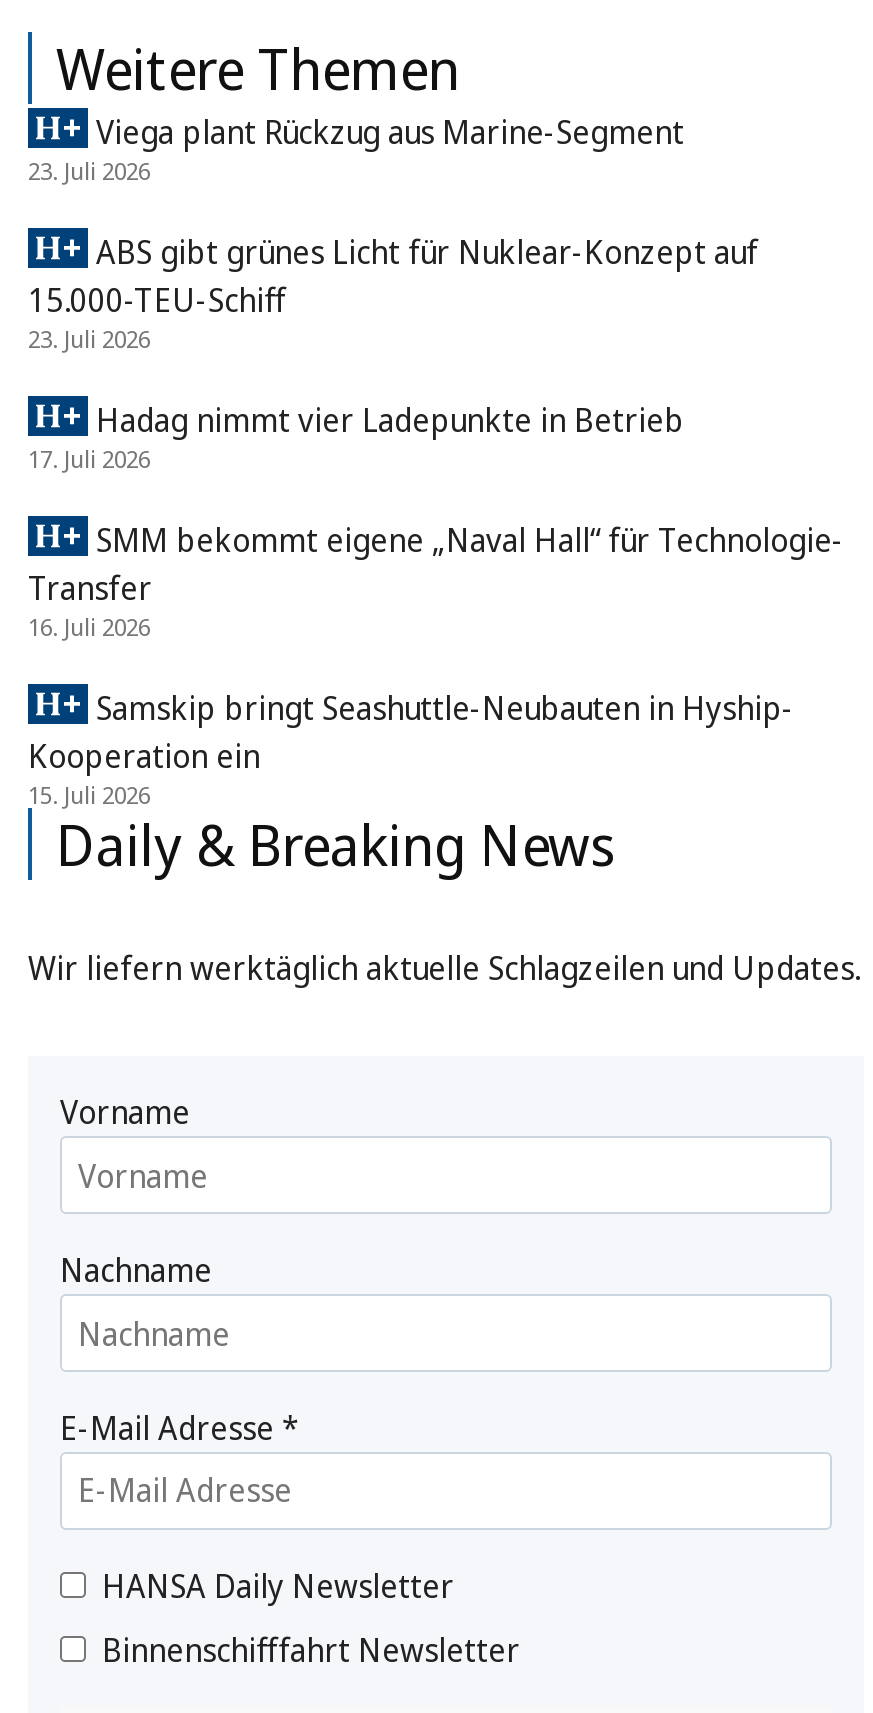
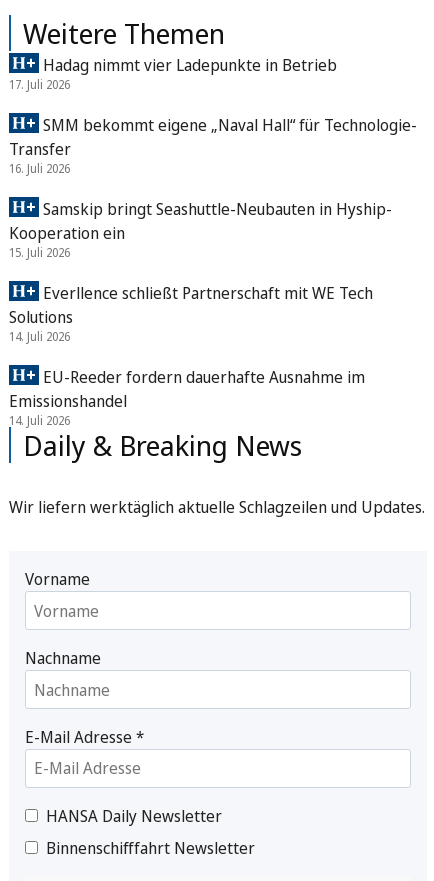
[28,111,758,357] Viega plant Rückzug aus Marine-Segment | 23. Juli 2026 | ABS gibt grünes Licht für Nuklear-Konzept auf | 15.000-TEU-Schiff | 23. Juli 2026 -> none
moved [28,399,844,813] -> [9,54,417,261]: Hadag nimmt vier Ladepunkte in Betrieb | 17. Juli 2026 | SMM bekommt eigene „Naval Hall“ für Technologie- | Transfer | 16. Juli 2026 | Samskip bringt Seashuttle-Neubauten in Hyship- | Kooperation ein | 15. Juli 2026
none -> [9,282,373,429] Everllence schließt Partnerschaft mit WE Tech | Solutions | 14. Juli 2026 | EU-Reeder fordern dauerhafte Ausnahme im | Emissionshandel | 14. Juli 2026

